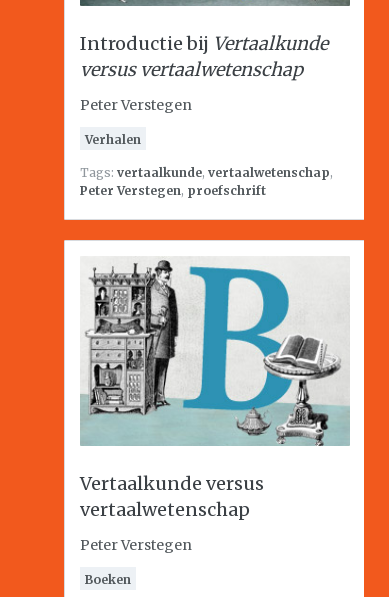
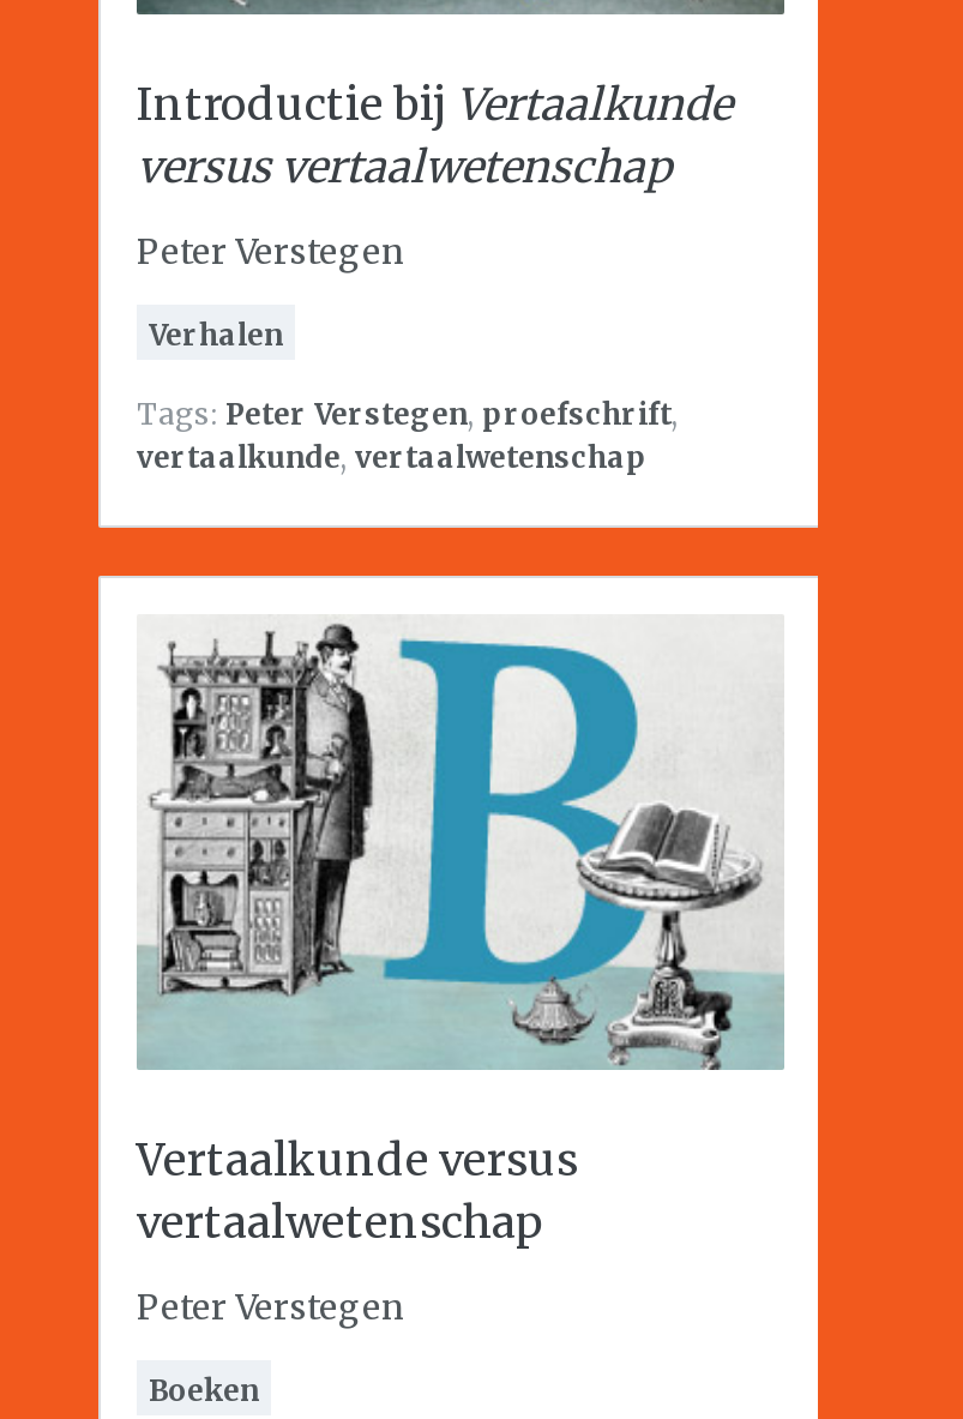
[80,165,333,198] Tags: vertaalkunde, vertaalwetenschap, | Peter Verstegen, proefschrift -> [137,396,679,475] Tags: Peter Verstegen, proefschrift, | vertaalkunde, vertaalwetenschap

